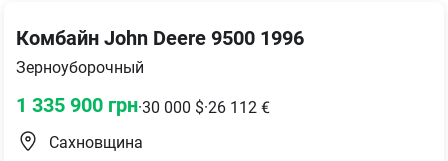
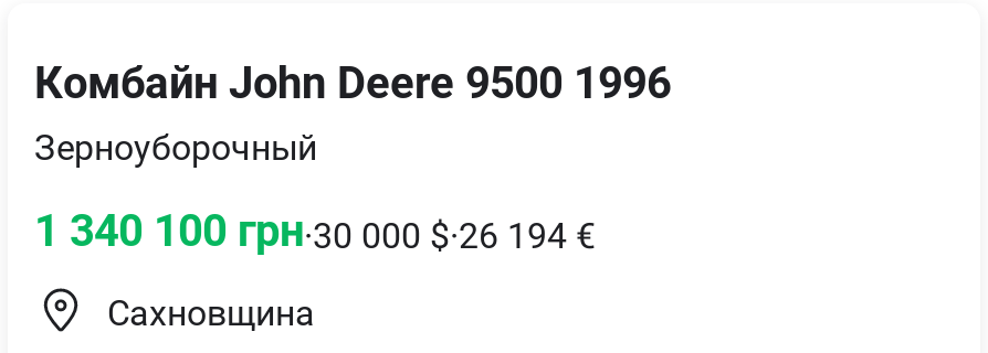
[16,93,270,117] 1 335 900 грн·30 000 $·26 112 € -> [34,203,596,256] 1 340 100 грн·30 000 $·26 194 €

